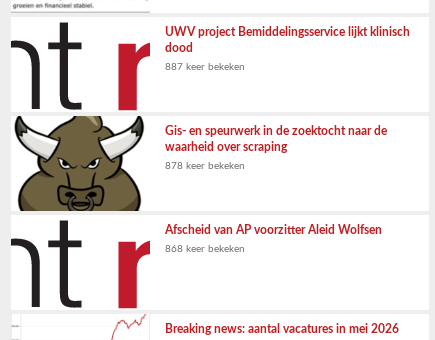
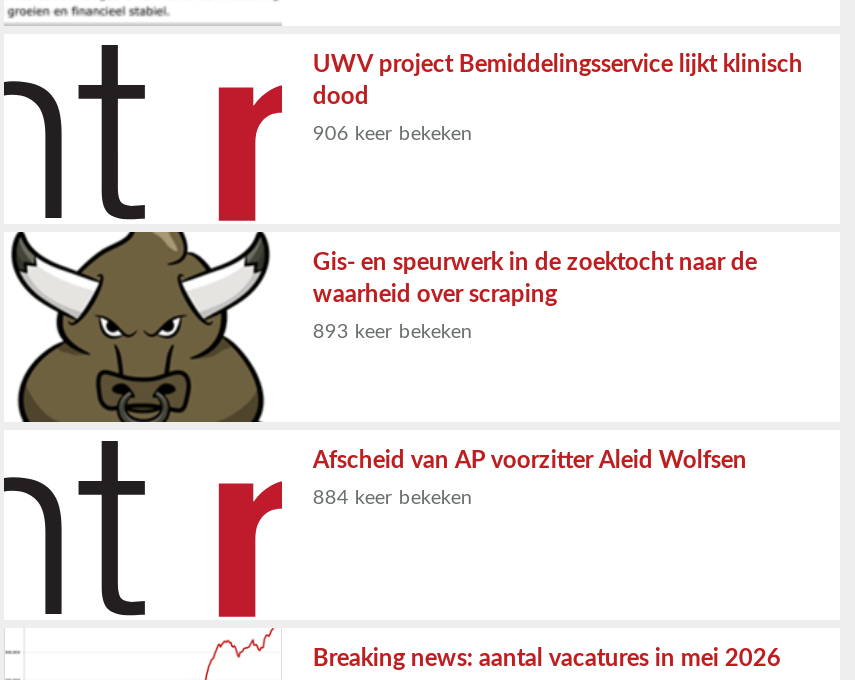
[165,62,245,72] 887 keer bekeken -> [313,124,473,144] 906 keer bekeken
[165,161,245,171] 878 keer bekeken -> [313,322,473,342] 893 keer bekeken
[165,244,245,254] 868 keer bekeken -> [313,488,473,508] 884 keer bekeken

